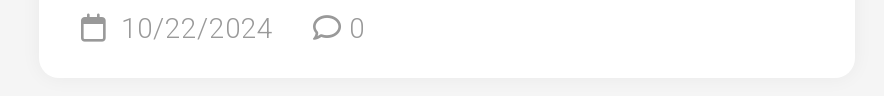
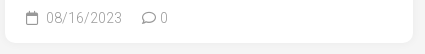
[115,12,273,44] 10/22/2024 -> [43,10,122,26] 08/16/2023

